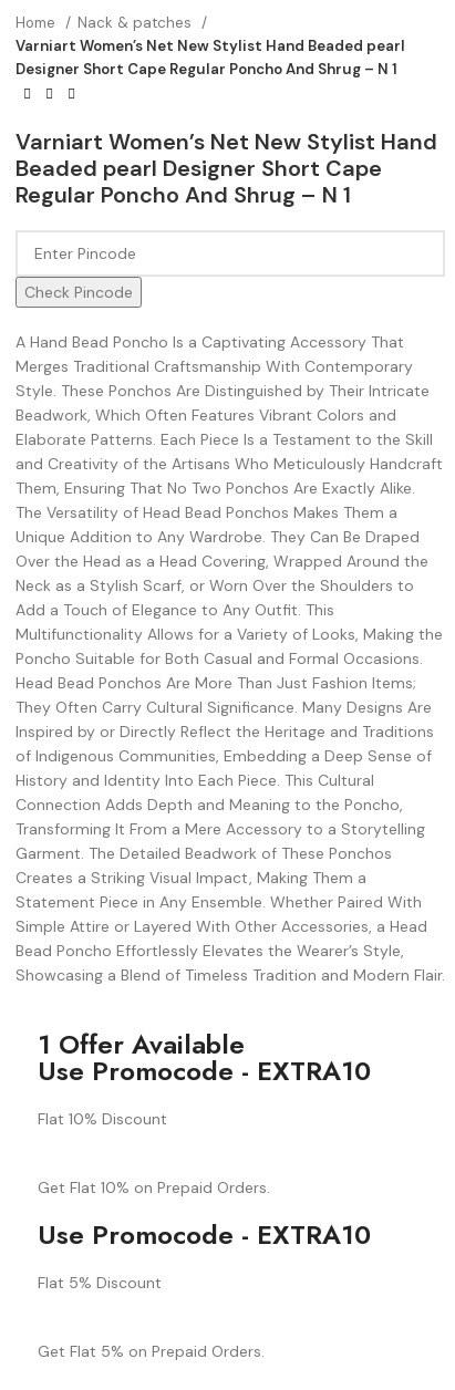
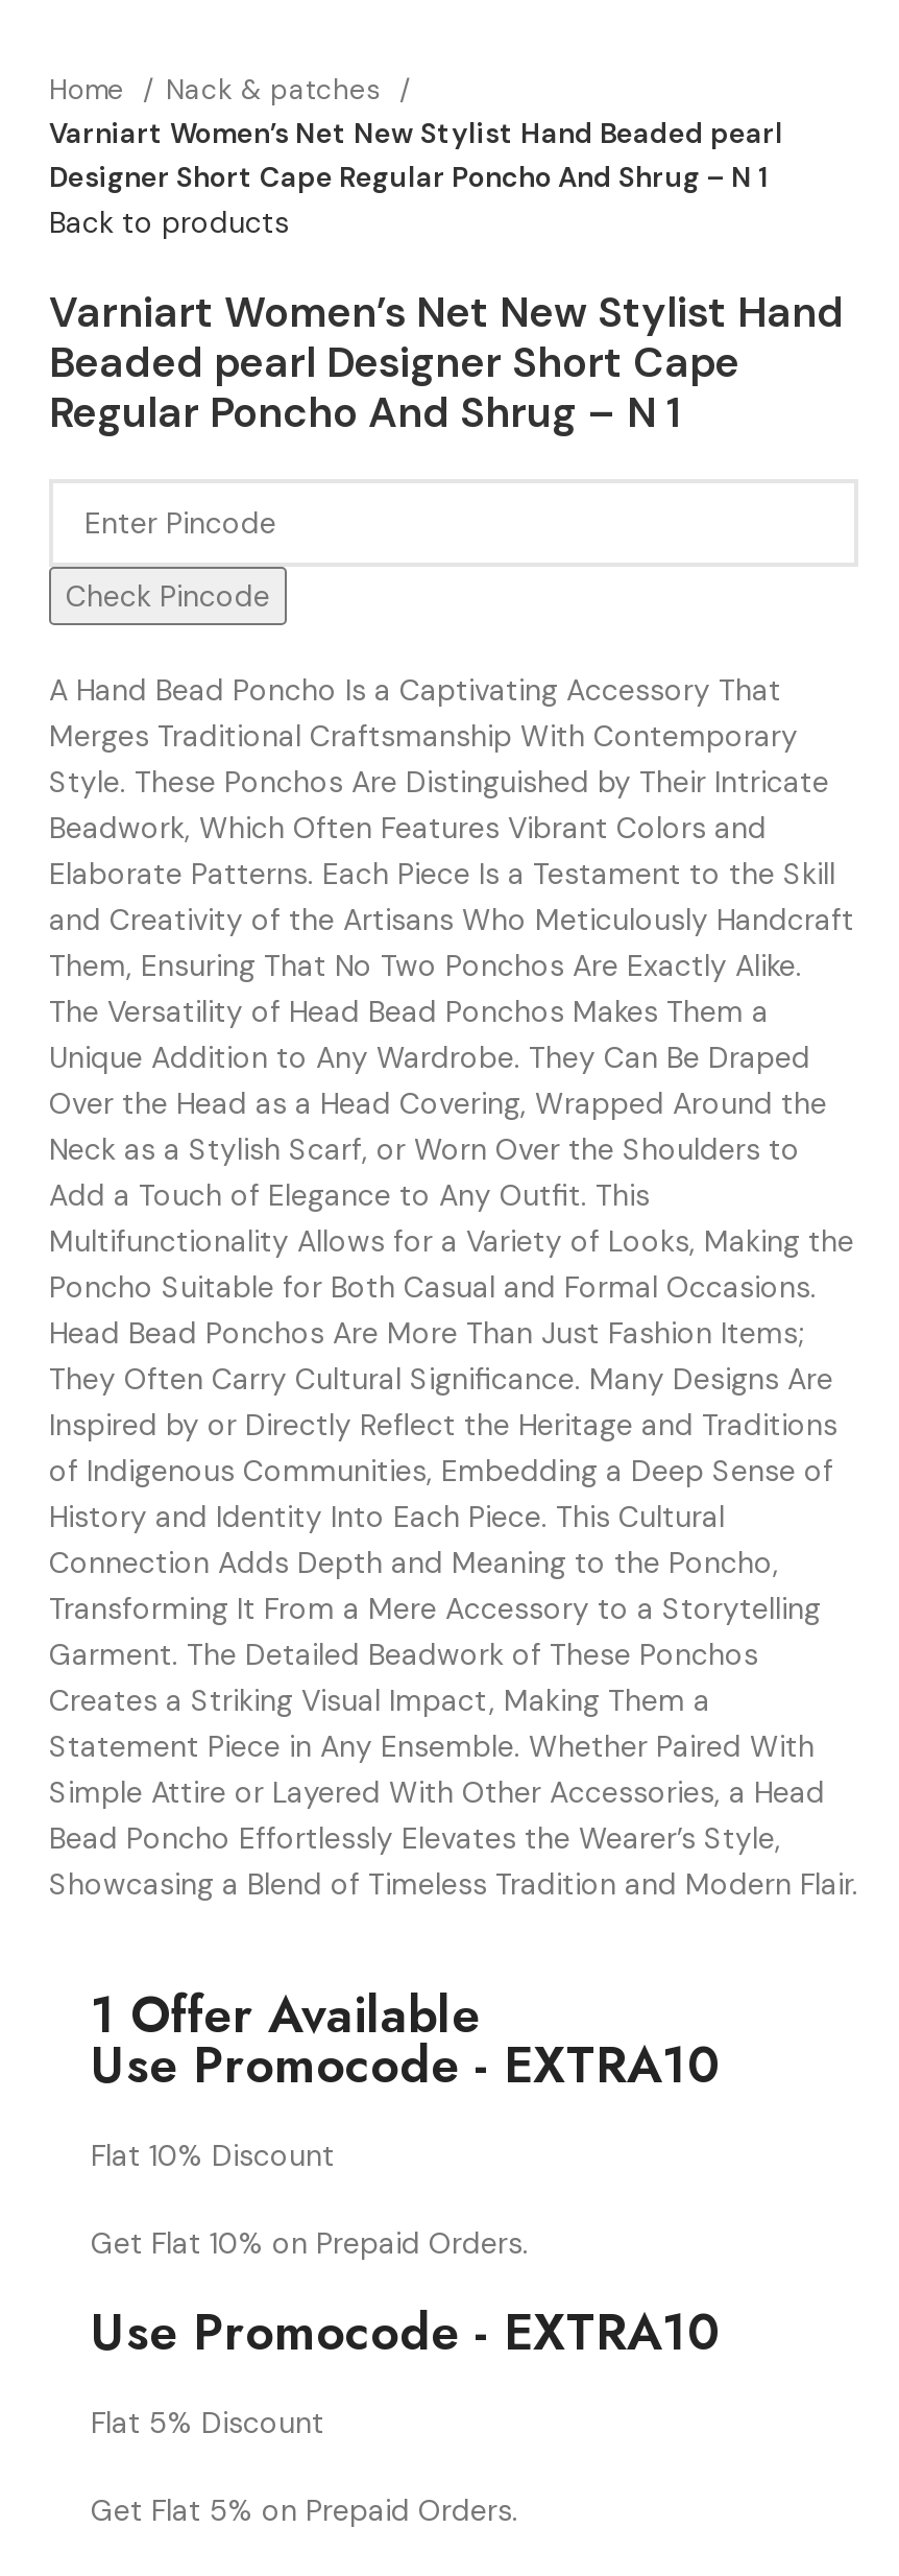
none -> [49,204,289,241] Back to products

